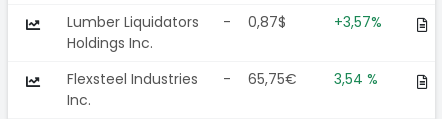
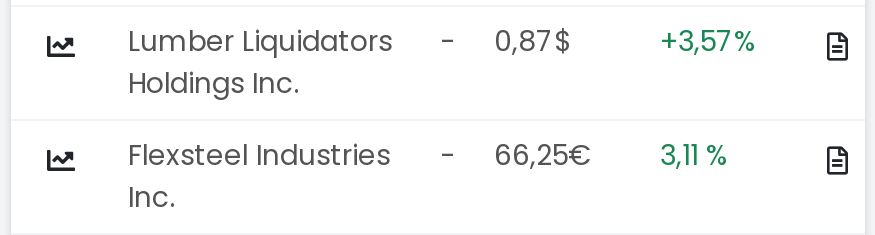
[247,69,377,89] 65,75€ | 3,54 % -> [494,135,728,175] 66,25€ | 3,11 %

